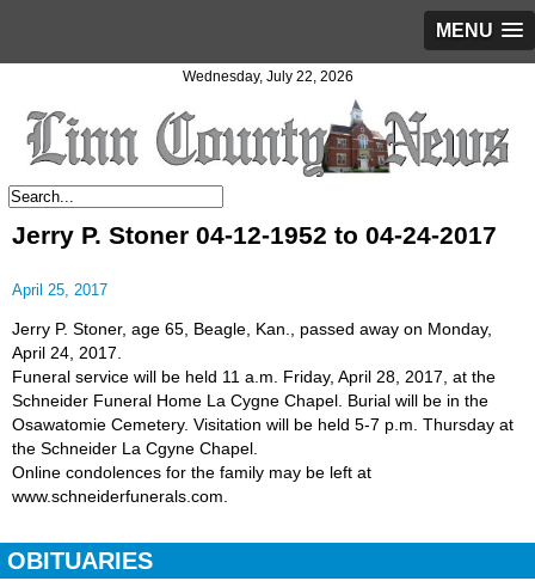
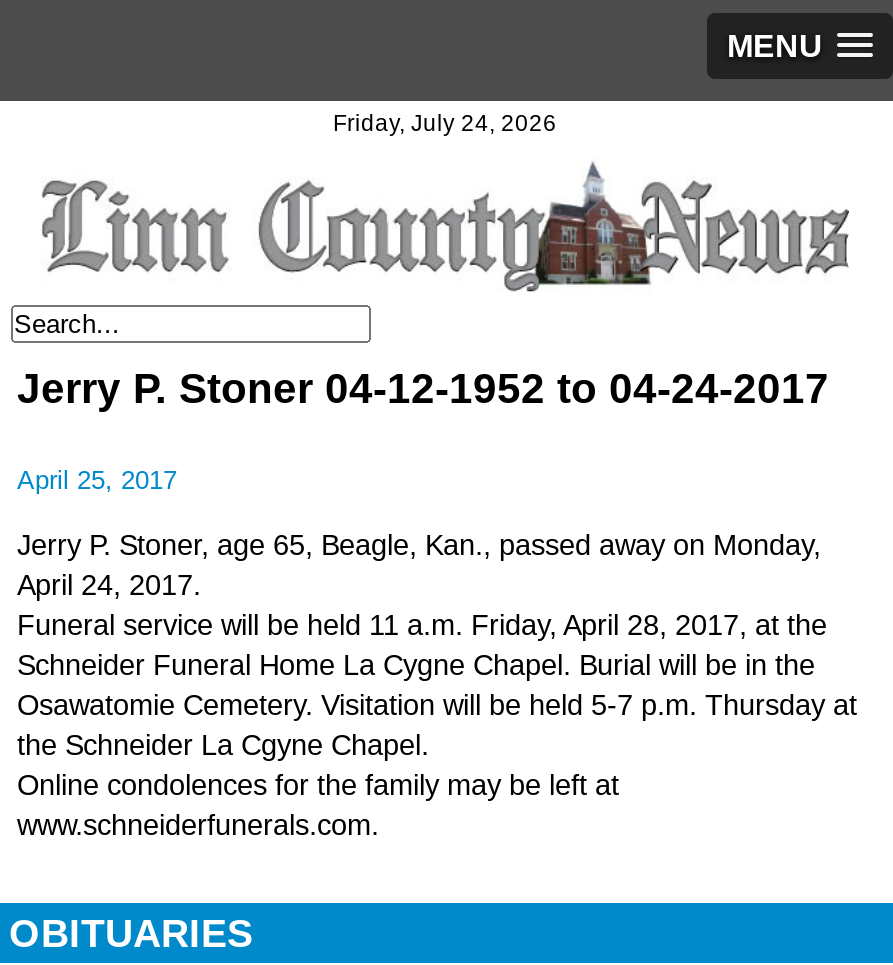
[182,68,353,84] Wednesday, July 22, 2026 -> [333,109,557,135] Friday, July 24, 2026

